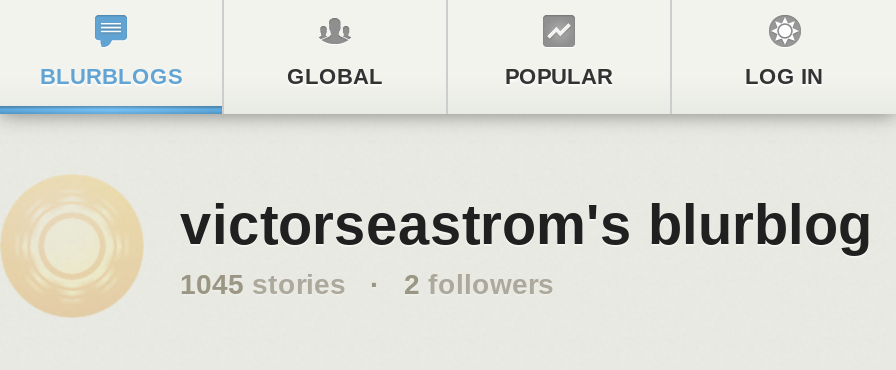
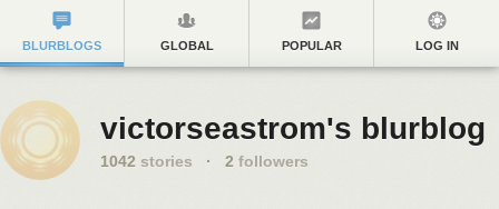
[180,268,346,300] 1045 stories -> [100,152,193,170] 1042 stories

